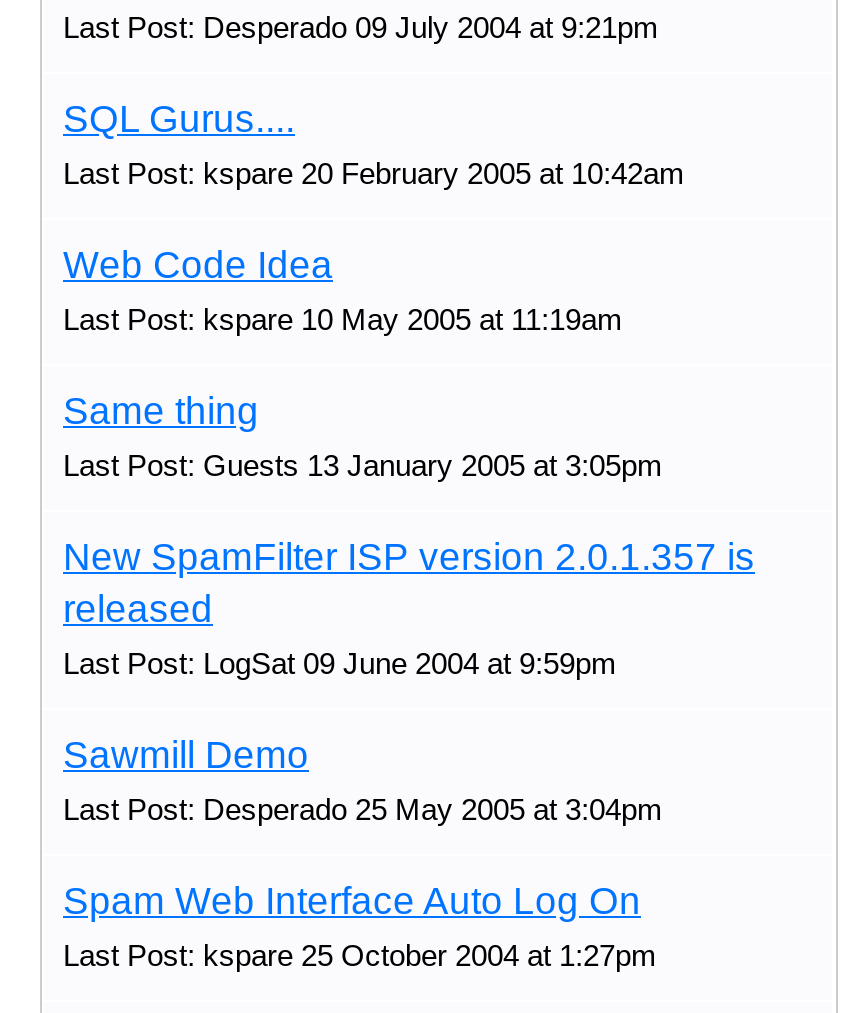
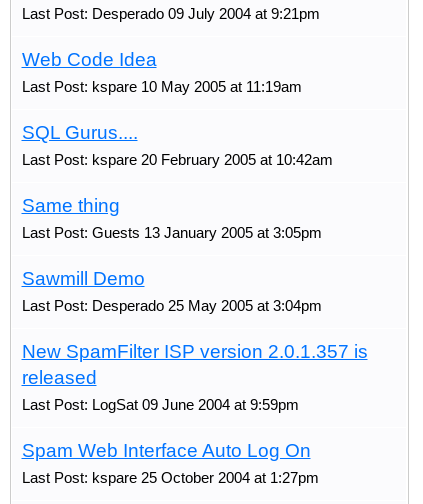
moved [63,97,685,189] -> [21,122,332,168]: SQL Gurus.... | Last Post: kspare 20 February 2005 at 10:42am
moved [63,243,623,335] -> [21,49,301,95]: Web Code Idea | Last Post: kspare 10 May 2005 at 11:19am
moved [63,535,755,679] -> [21,341,367,413]: New SpamFilter ISP version 2.0.1.357 is | released | Last Post: LogSat 09 June 2004 at 9:59pm
moved [63,733,663,825] -> [21,268,321,314]: Sawmill Demo | Last Post: Desperado 25 May 2005 at 3:04pm

